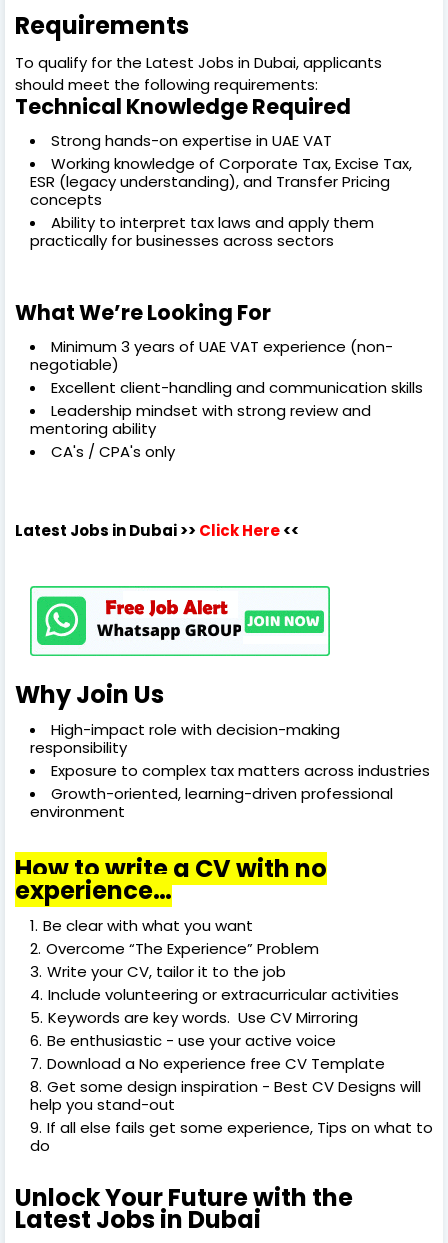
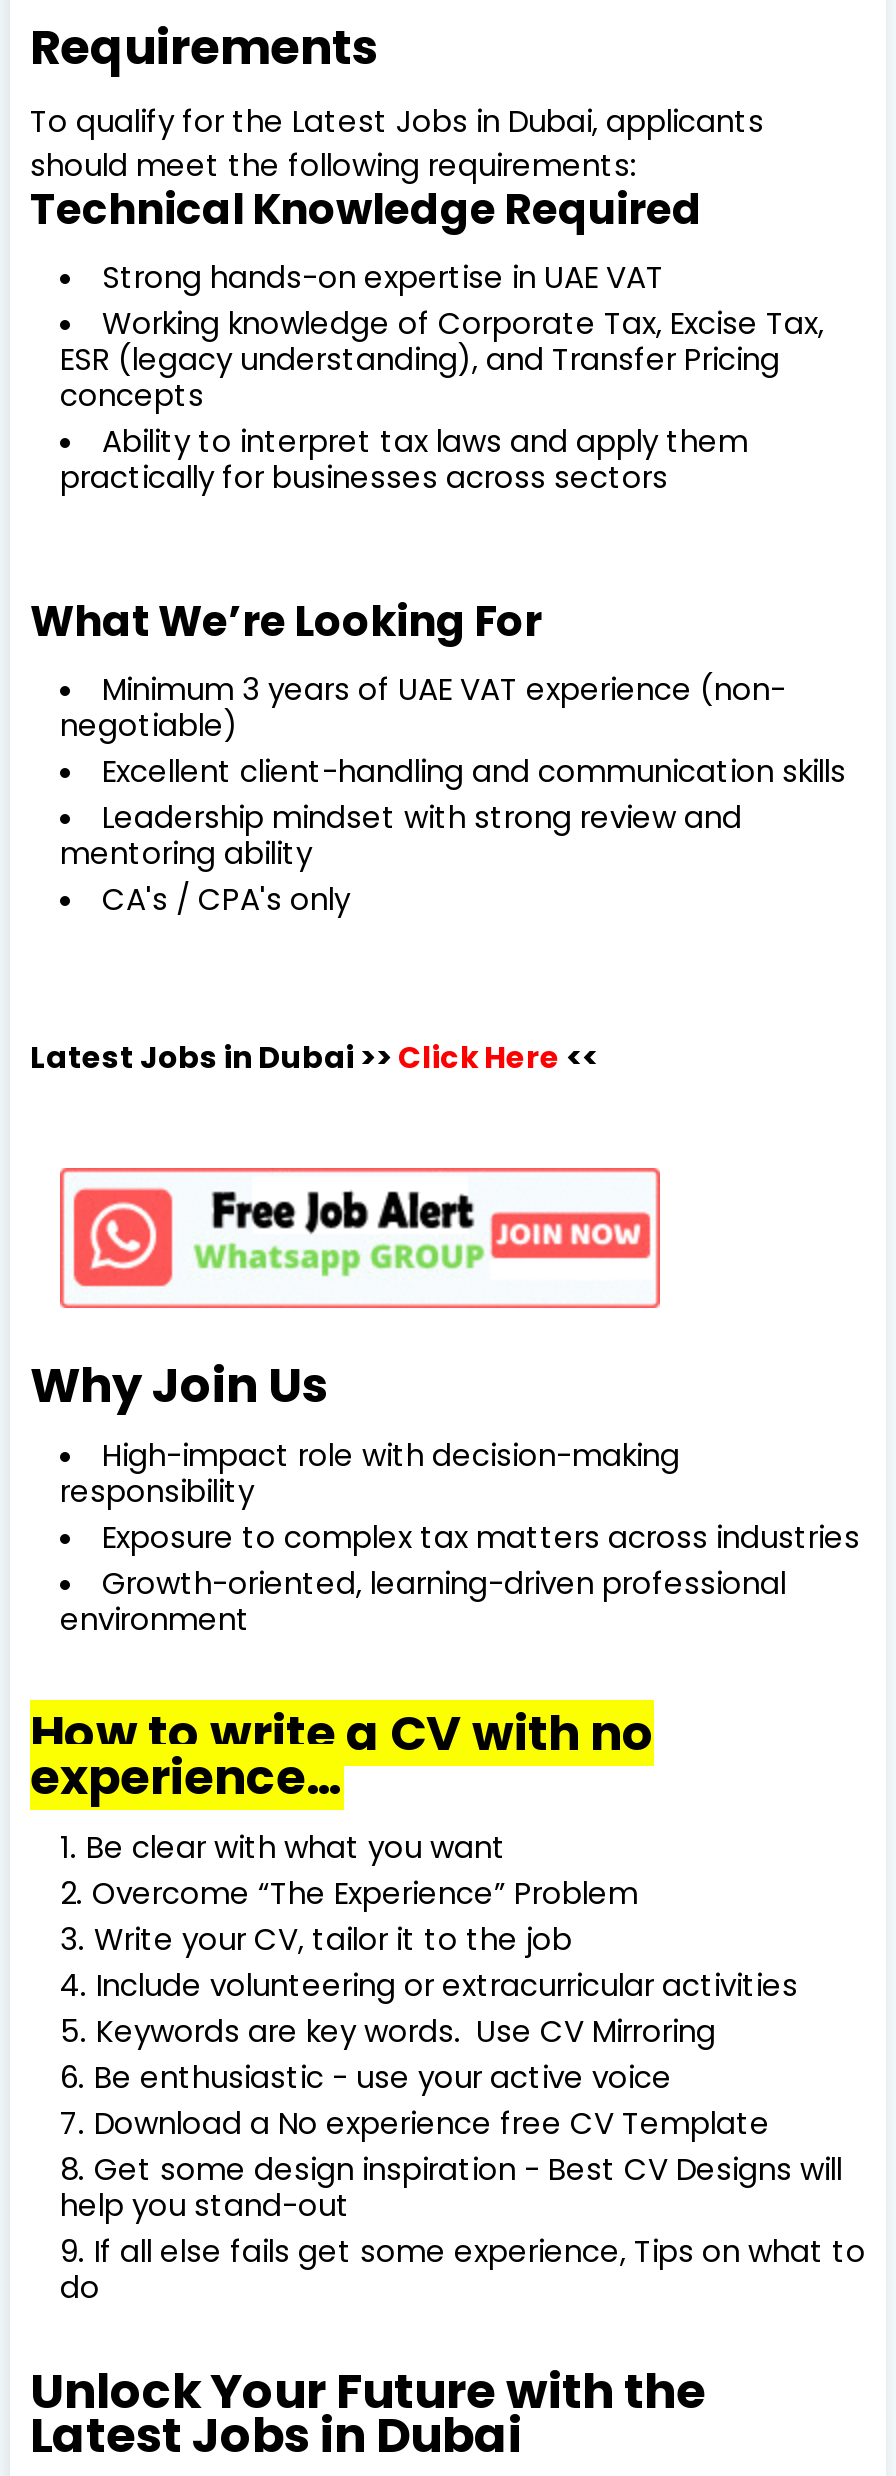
[29,585,331,657] [image] -> [58,1166,662,1310] [image]

